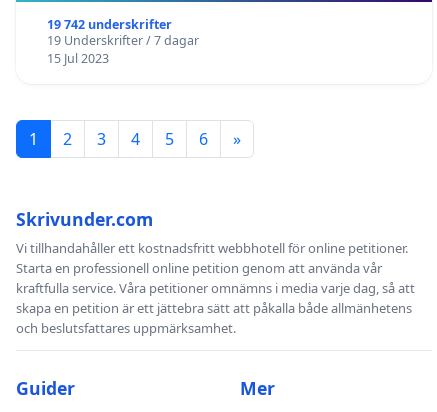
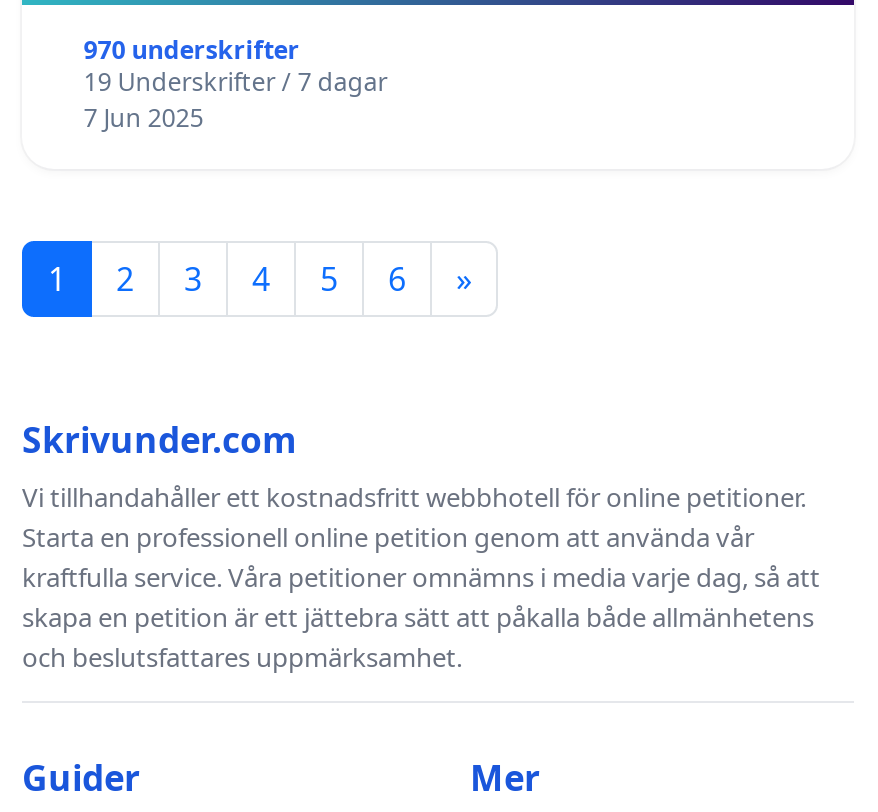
[47,16,172,33] 19 742 underskrifter -> [84,34,300,68] 970 underskrifter
[47,50,109,67] 15 Jul 2023 -> [84,102,204,136] 7 Jun 2025

